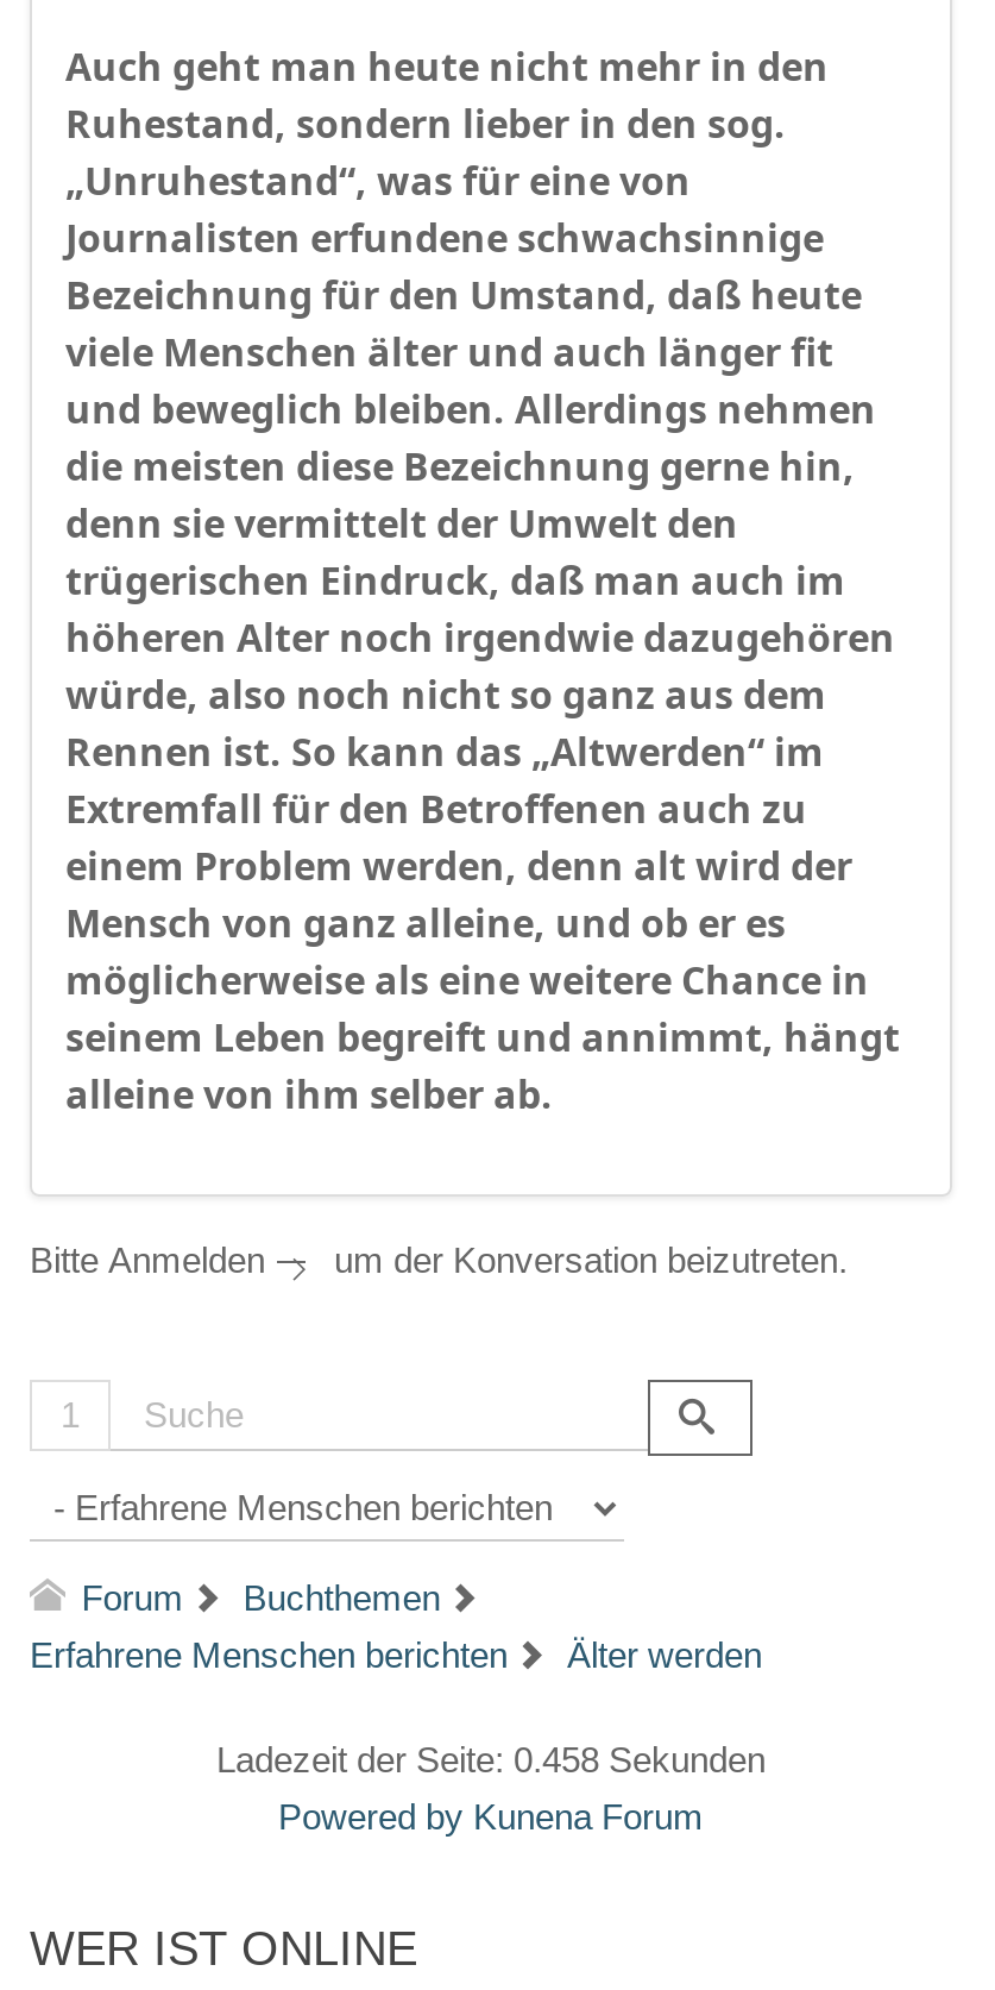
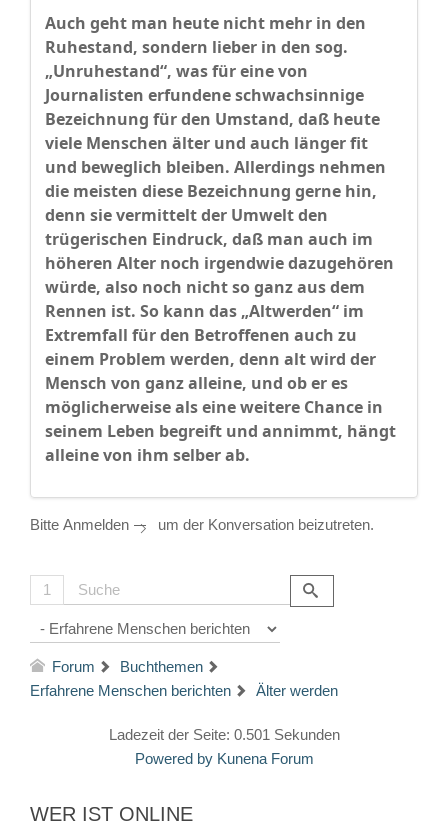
[216,1739,766,1779] Ladezeit der Seite: 0.458 Sekunden -> [108,726,339,743] Ladezeit der Seite: 0.501 Sekunden

